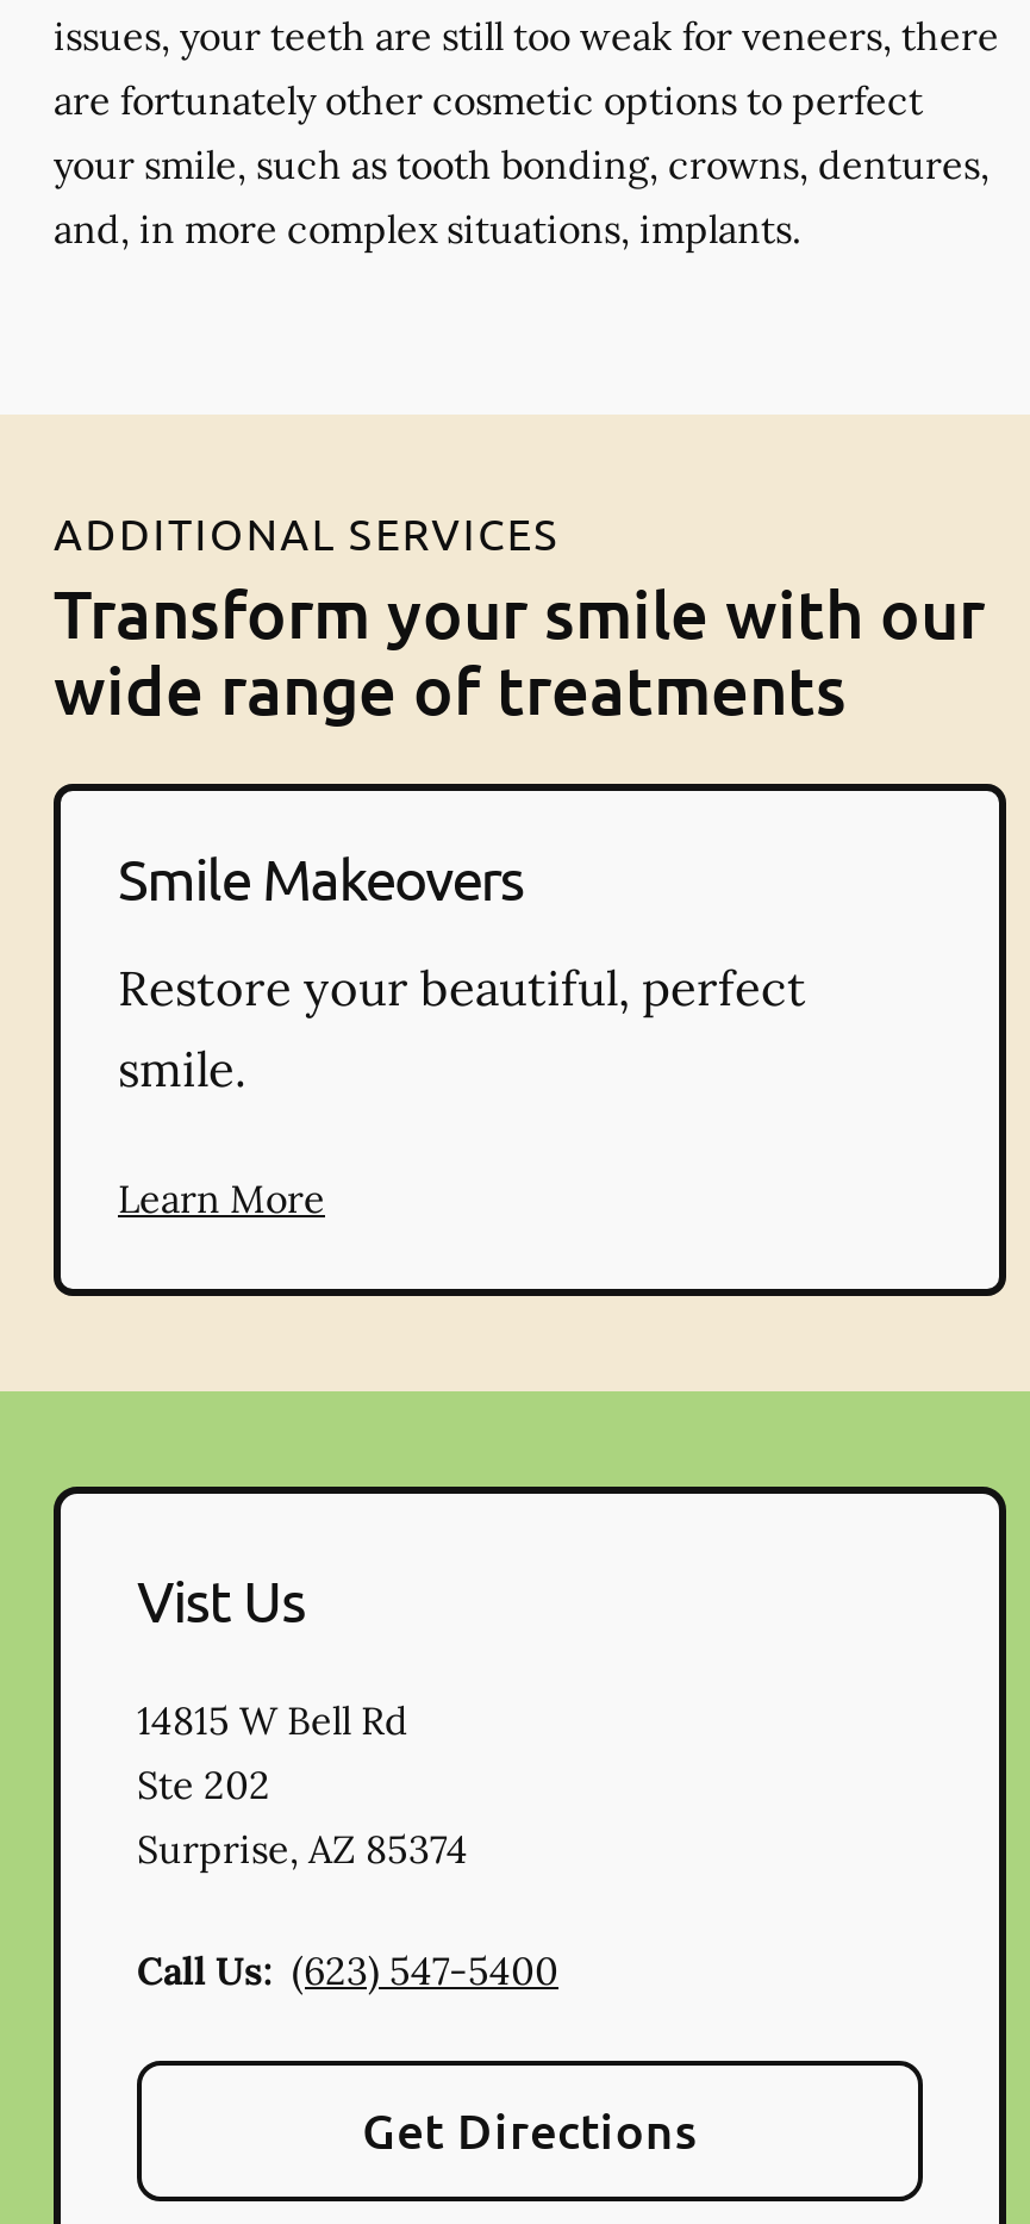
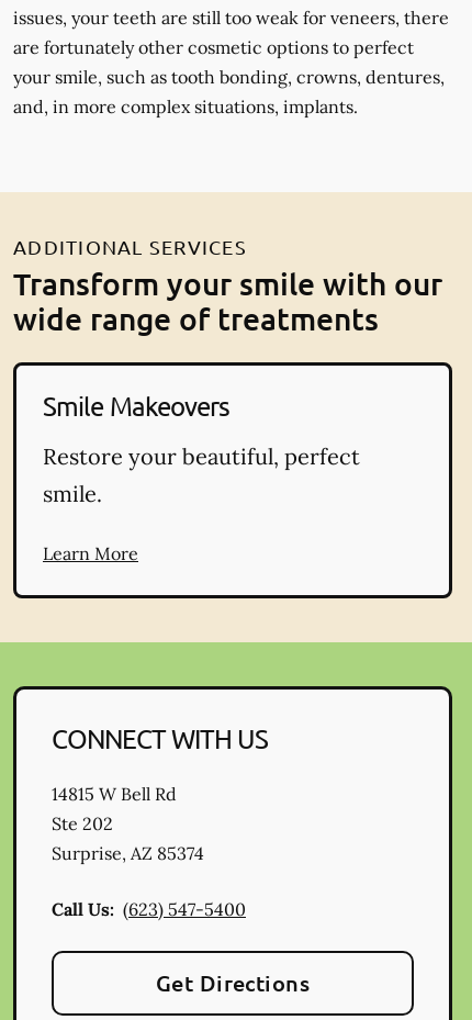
[137,1564,305,1633] Vist Us -> [52,722,268,754] CONNECT WITH US

